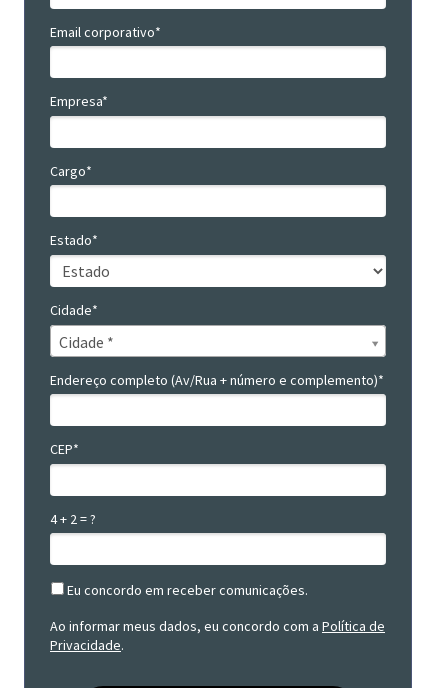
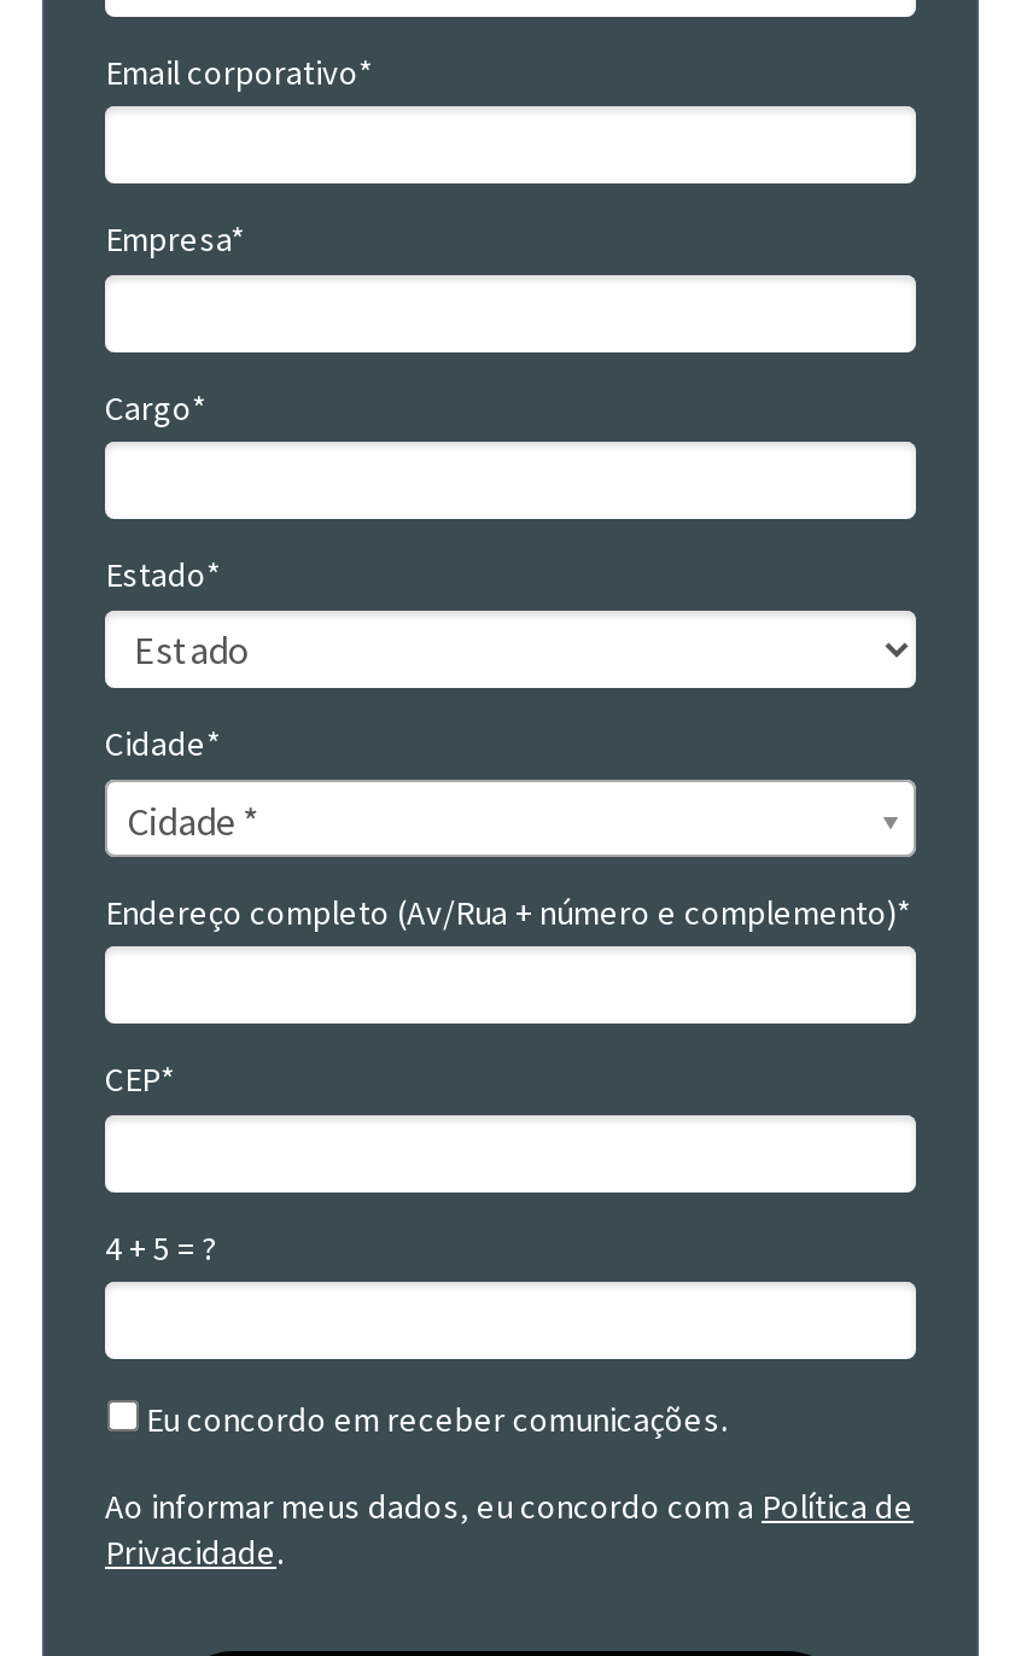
[50,510,96,528] 4 + 2 = ? -> [105,1226,216,1269] 4 + 5 = ?

